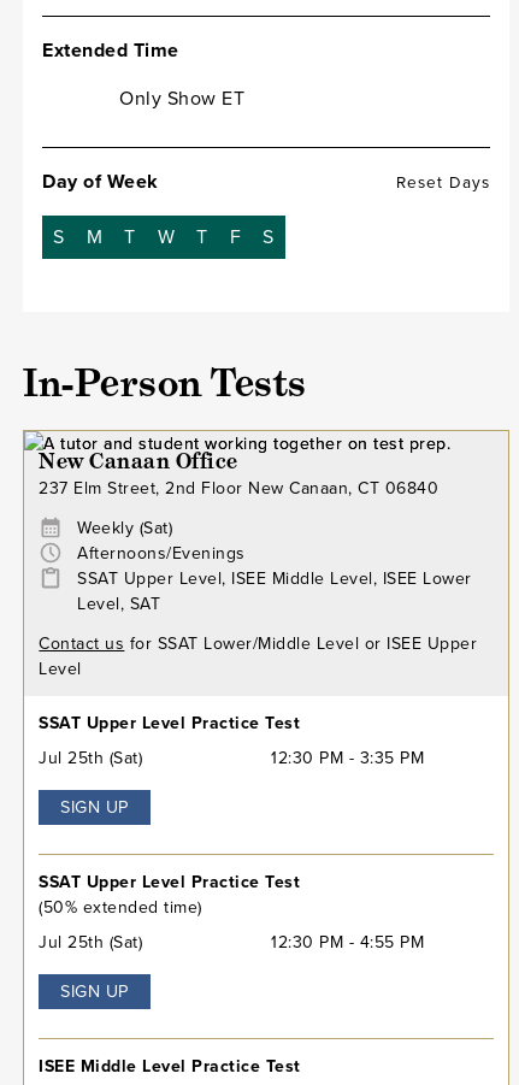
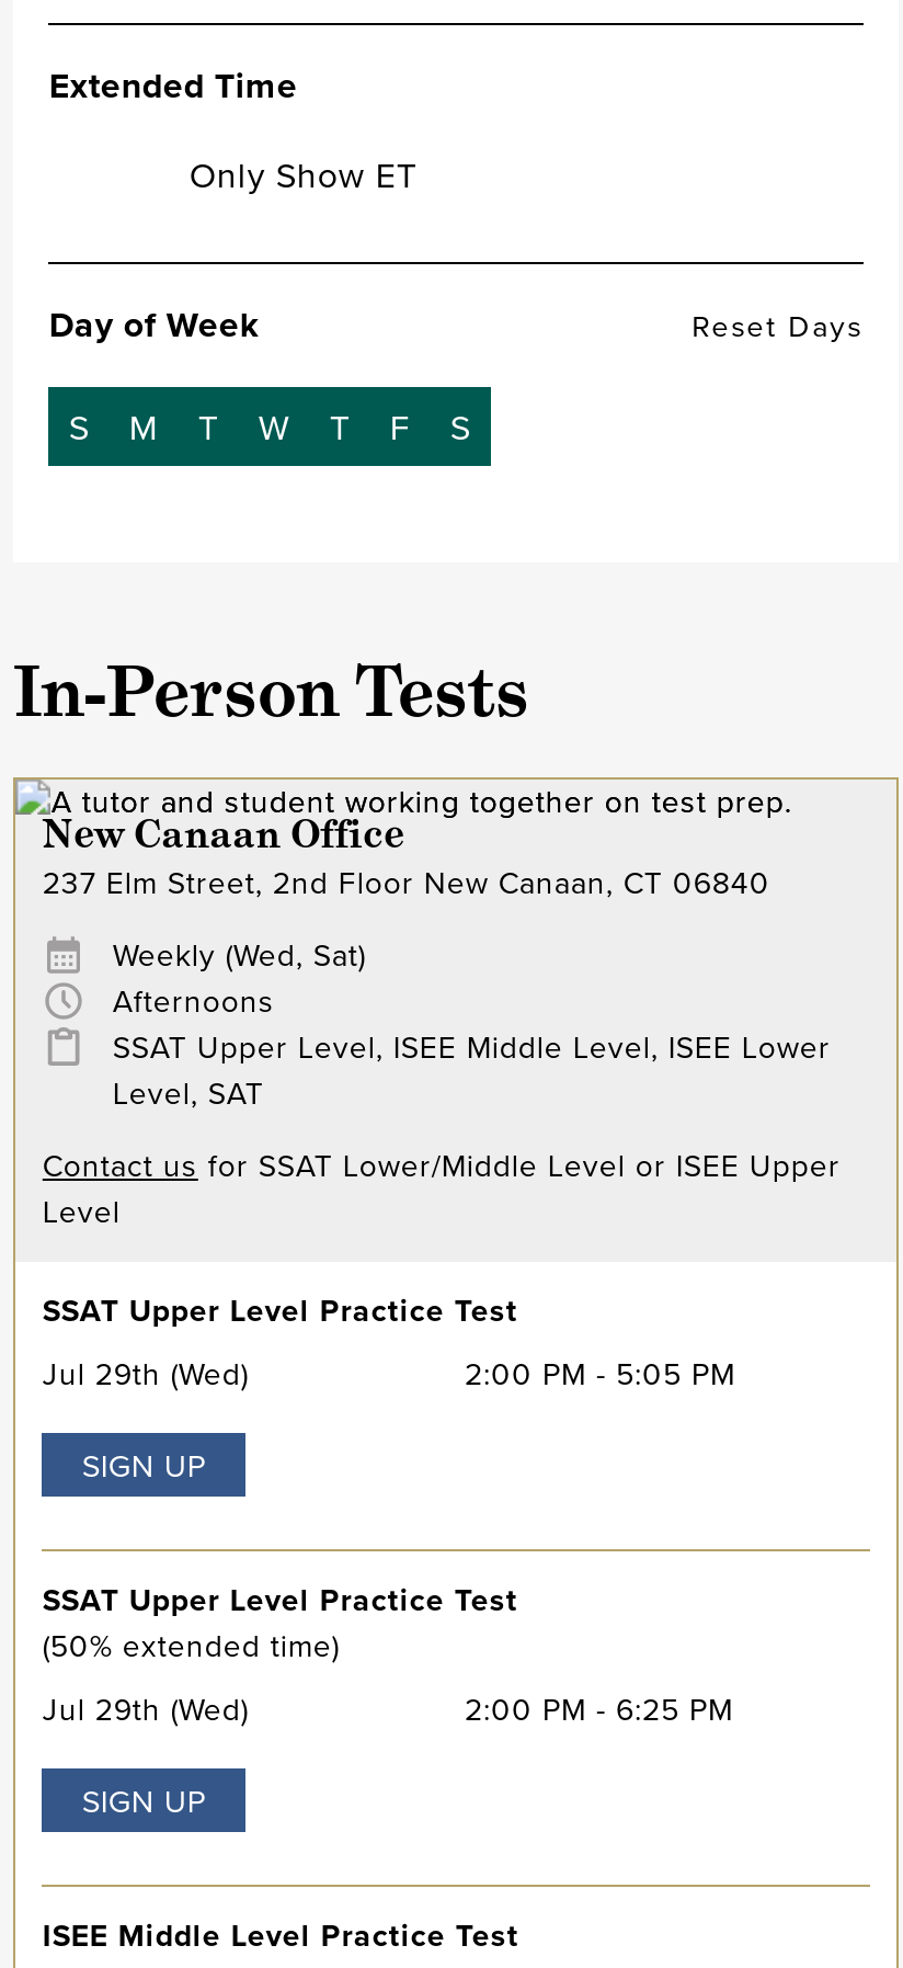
[78,515,246,566] Weekly (Sat) | Afternoons/Evenings -> [113,932,366,1022] Weekly (Wed, Sat) | Afternoons
[39,745,143,770] Jul 25th (Sat) -> [43,1351,249,1395] Jul 29th (Wed)
[271,745,424,770] 12:30 PM - 3:35 PM -> [465,1351,735,1395] 2:00 PM - 5:05 PM
[39,929,143,954] Jul 25th (Sat) -> [43,1686,249,1730] Jul 29th (Wed)
[271,929,424,954] 12:30 PM - 4:55 PM -> [465,1686,733,1730] 2:00 PM - 6:25 PM

